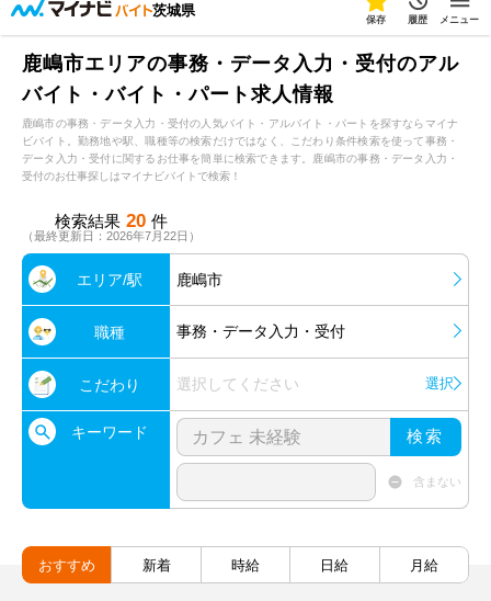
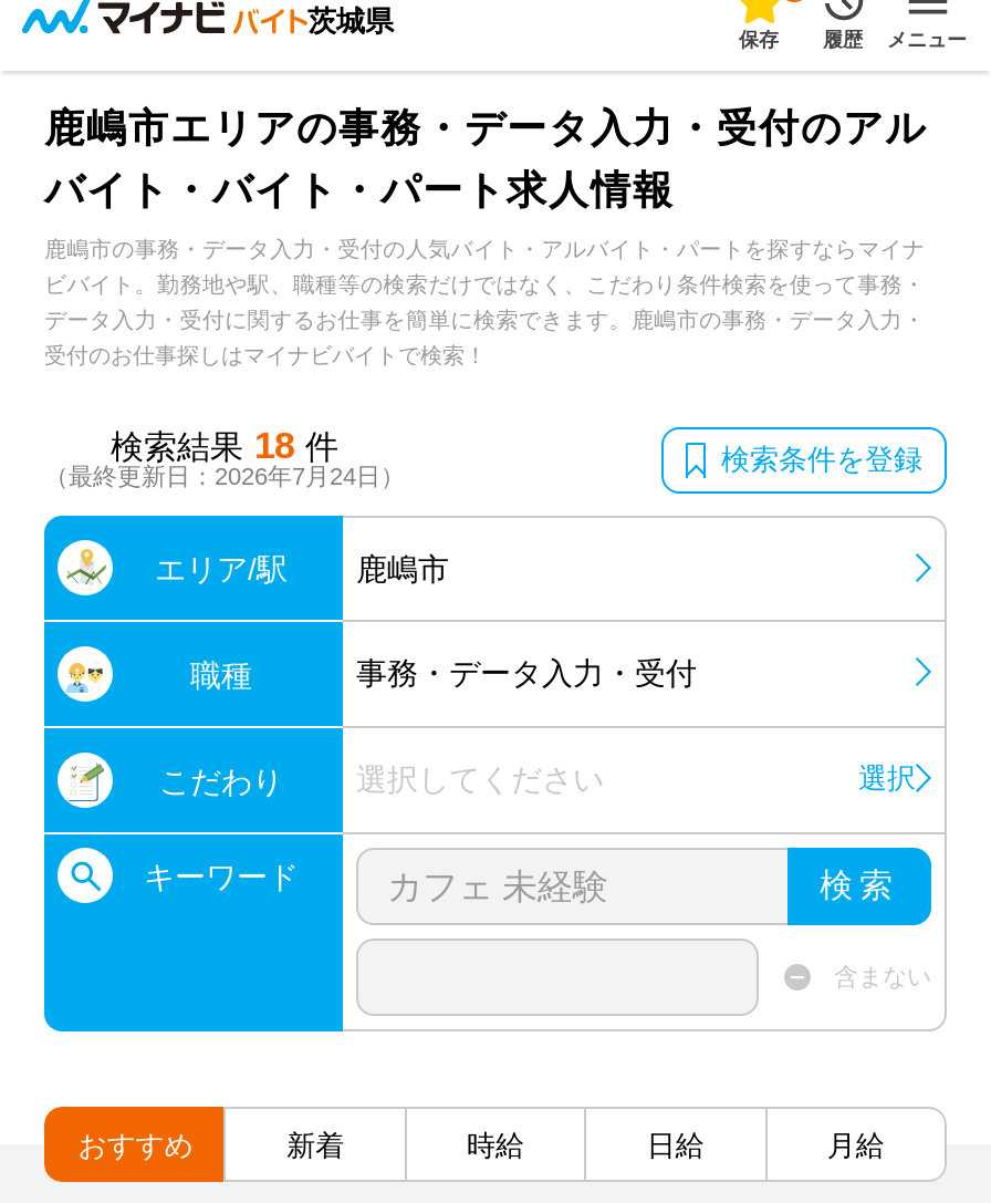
[22,211,201,242] 検索結果 20 件 | （最終更新日：2026年7月22日） -> [44,425,922,489] 検索結果 18 件 | （最終更新日：2026年7月24日） | 検索条件を登録

